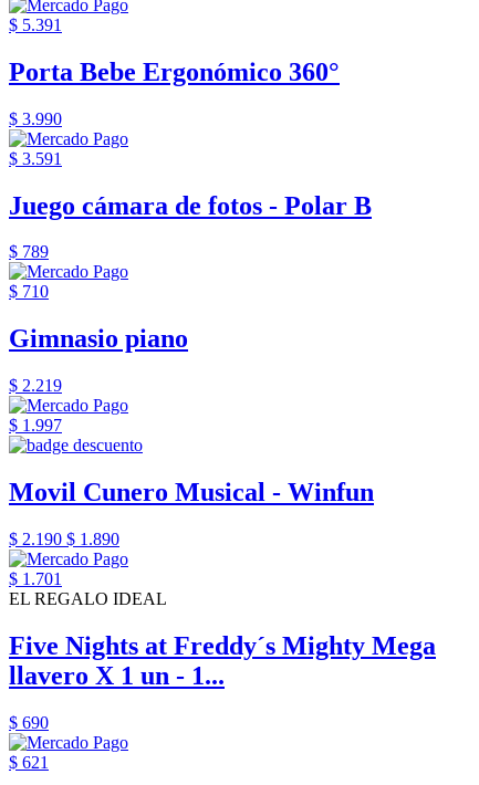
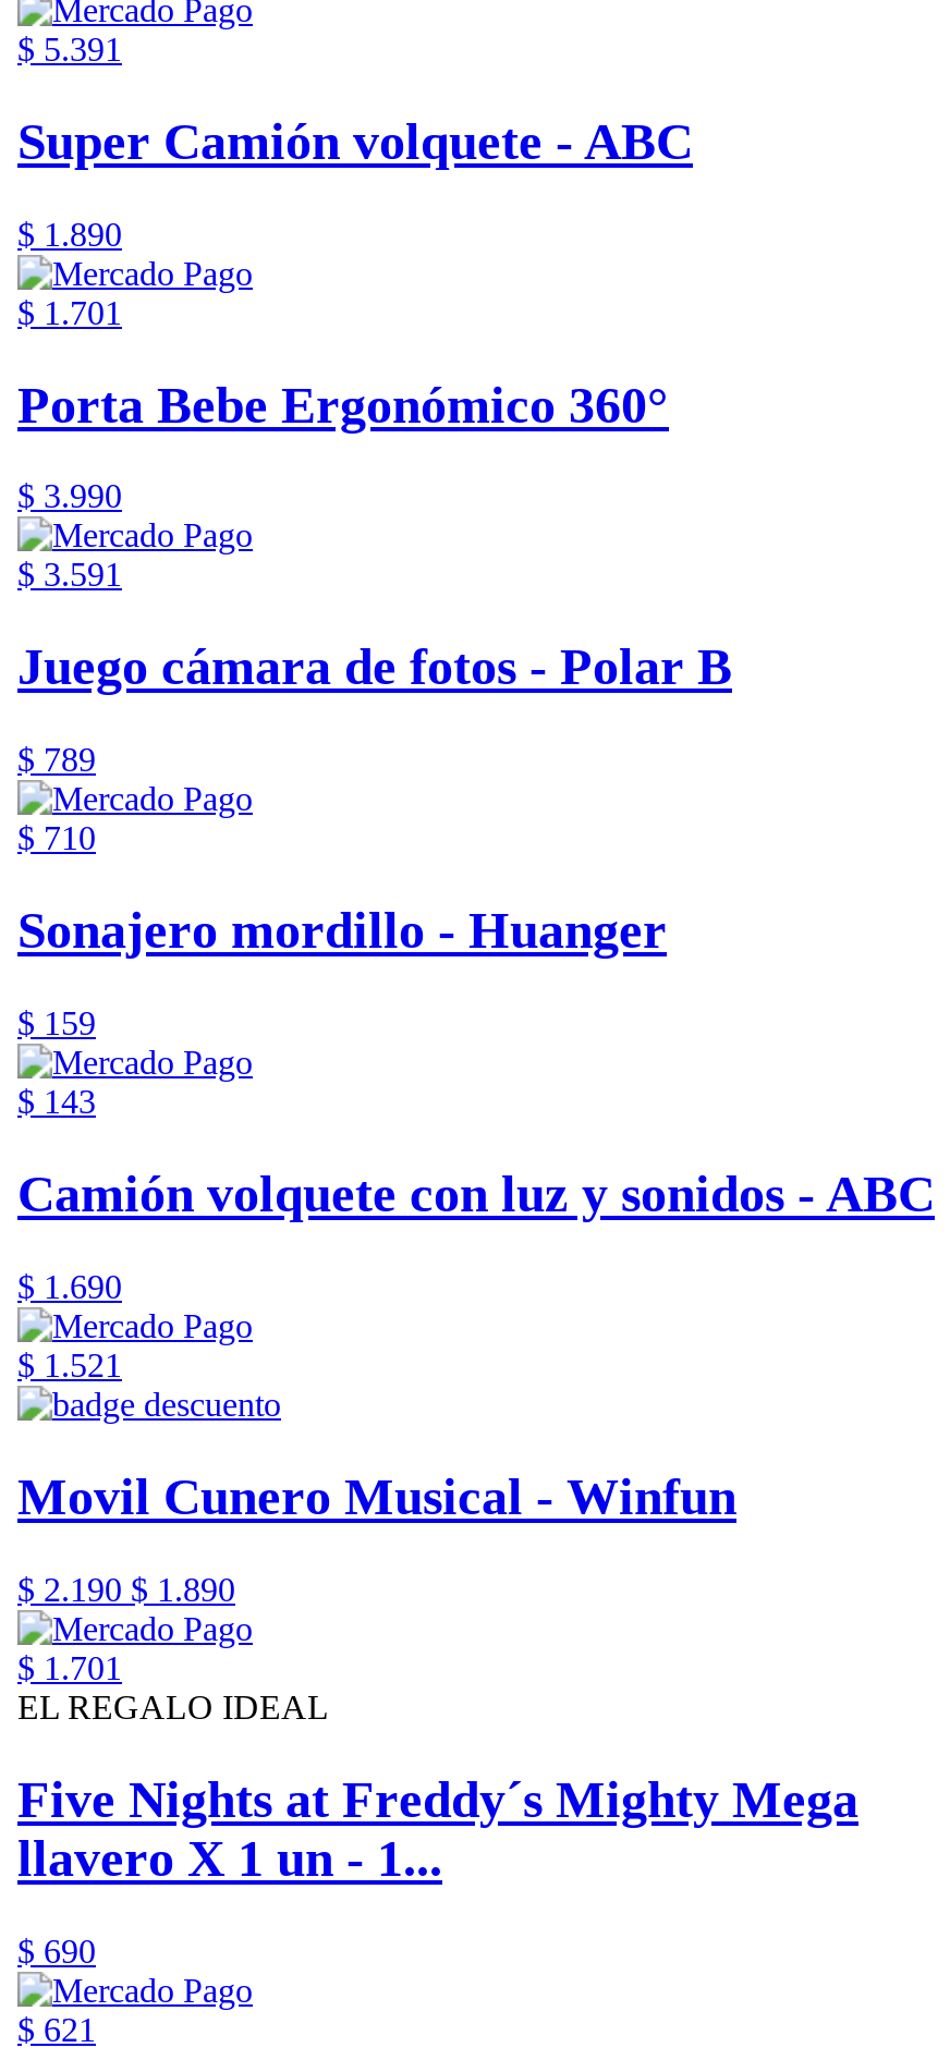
none -> [17,113,693,330] Super Camión volquete - ABC | $ 1.890 | $ 1.701
[9,324,188,435] Gimnasio piano | $ 2.219 | $ 1.997 -> [17,902,935,1383] Sonajero mordillo - Huanger | $ 159 | $ 143 | Camión volquete con luz y sonidos - ABC | $ 1.690 | $ 1.521

